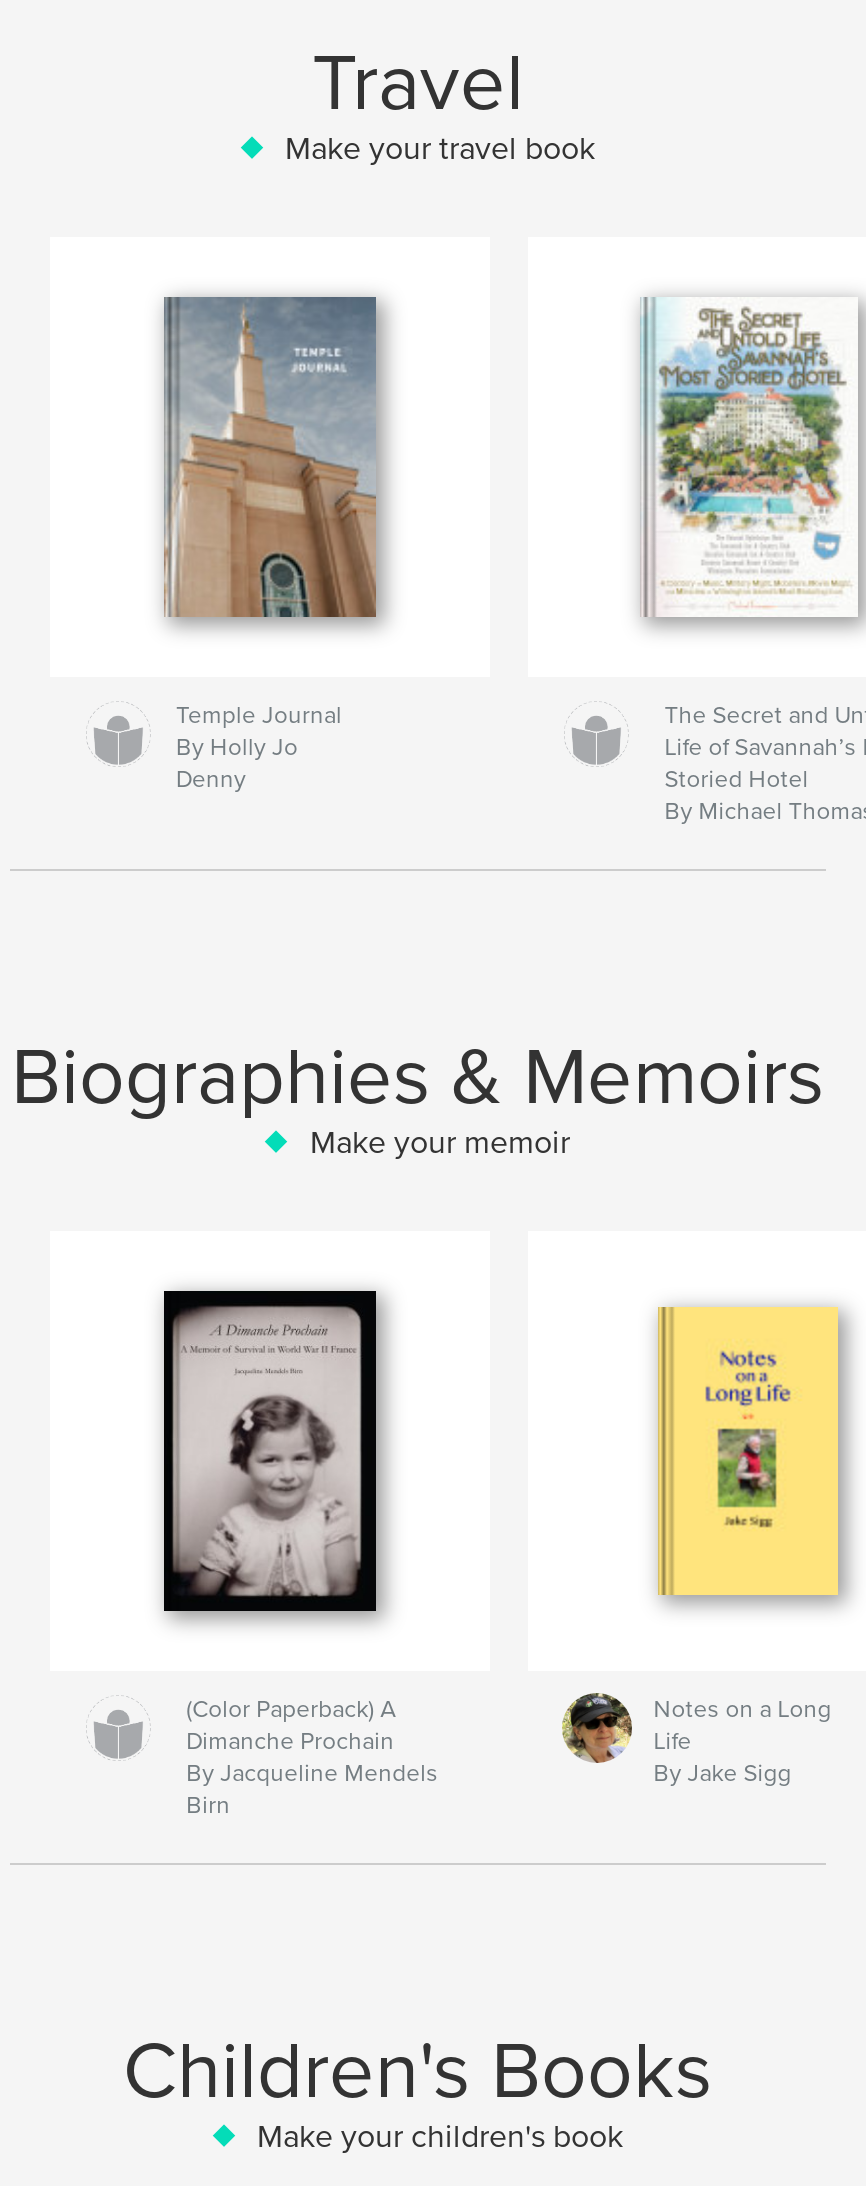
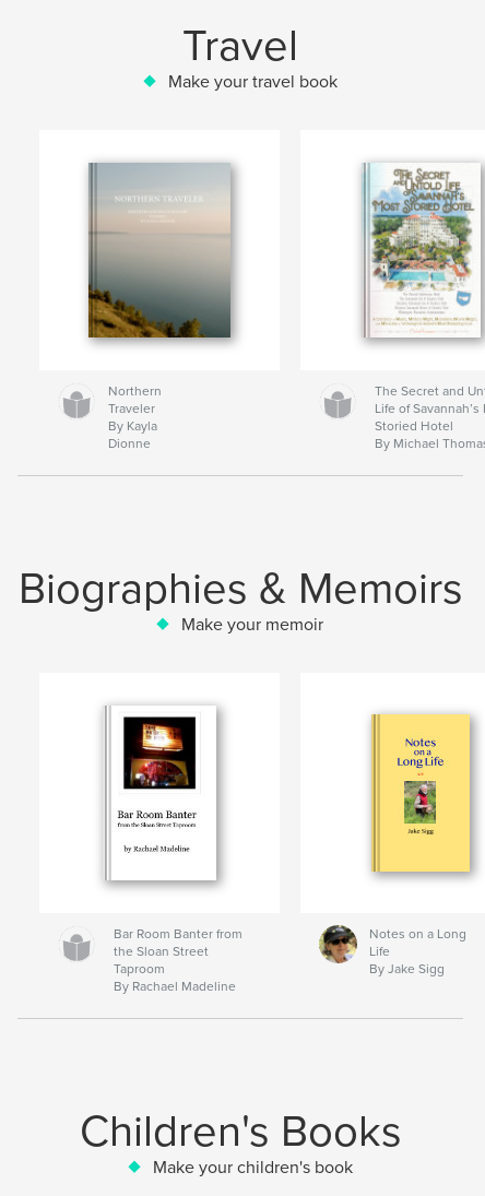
[138,297,412,793] [image] | Temple Journal | By Holly Jo | Denny -> [86,162,238,451] [image] | Northern | Traveler | By Kayla | Dionne
[162,1289,378,1613] [image] -> [102,706,217,881] [image]
[186,1695,438,1819] (Color Paperback) A | Dimanche Prochain | By Jacqueline Mendels | Birn -> [114,926,243,994] Bar Room Banter from | the Sloan Street | Taproom | By Rachael Madeline

